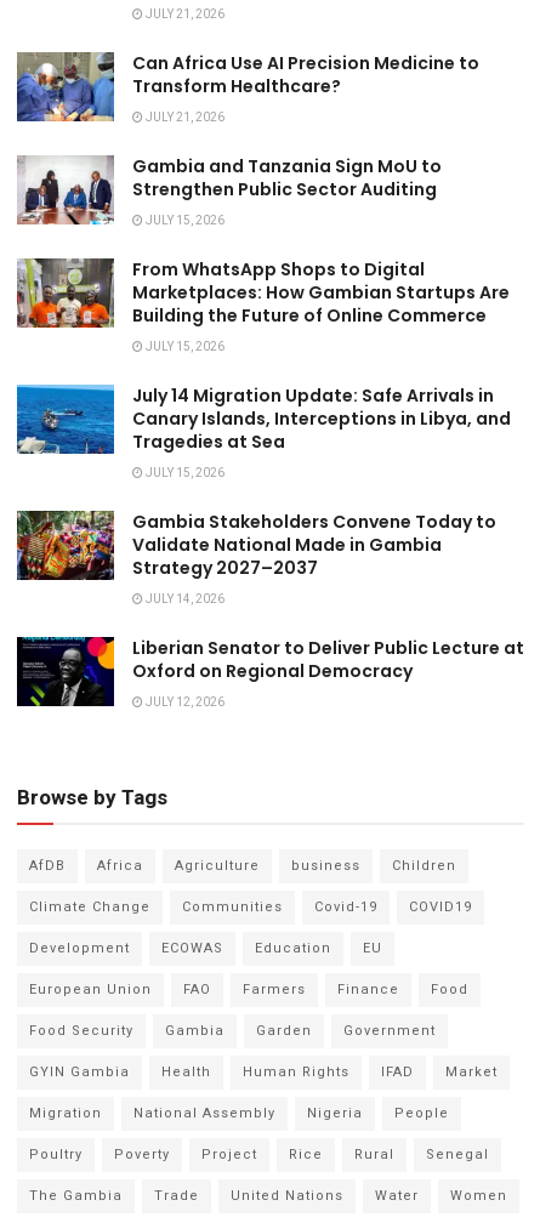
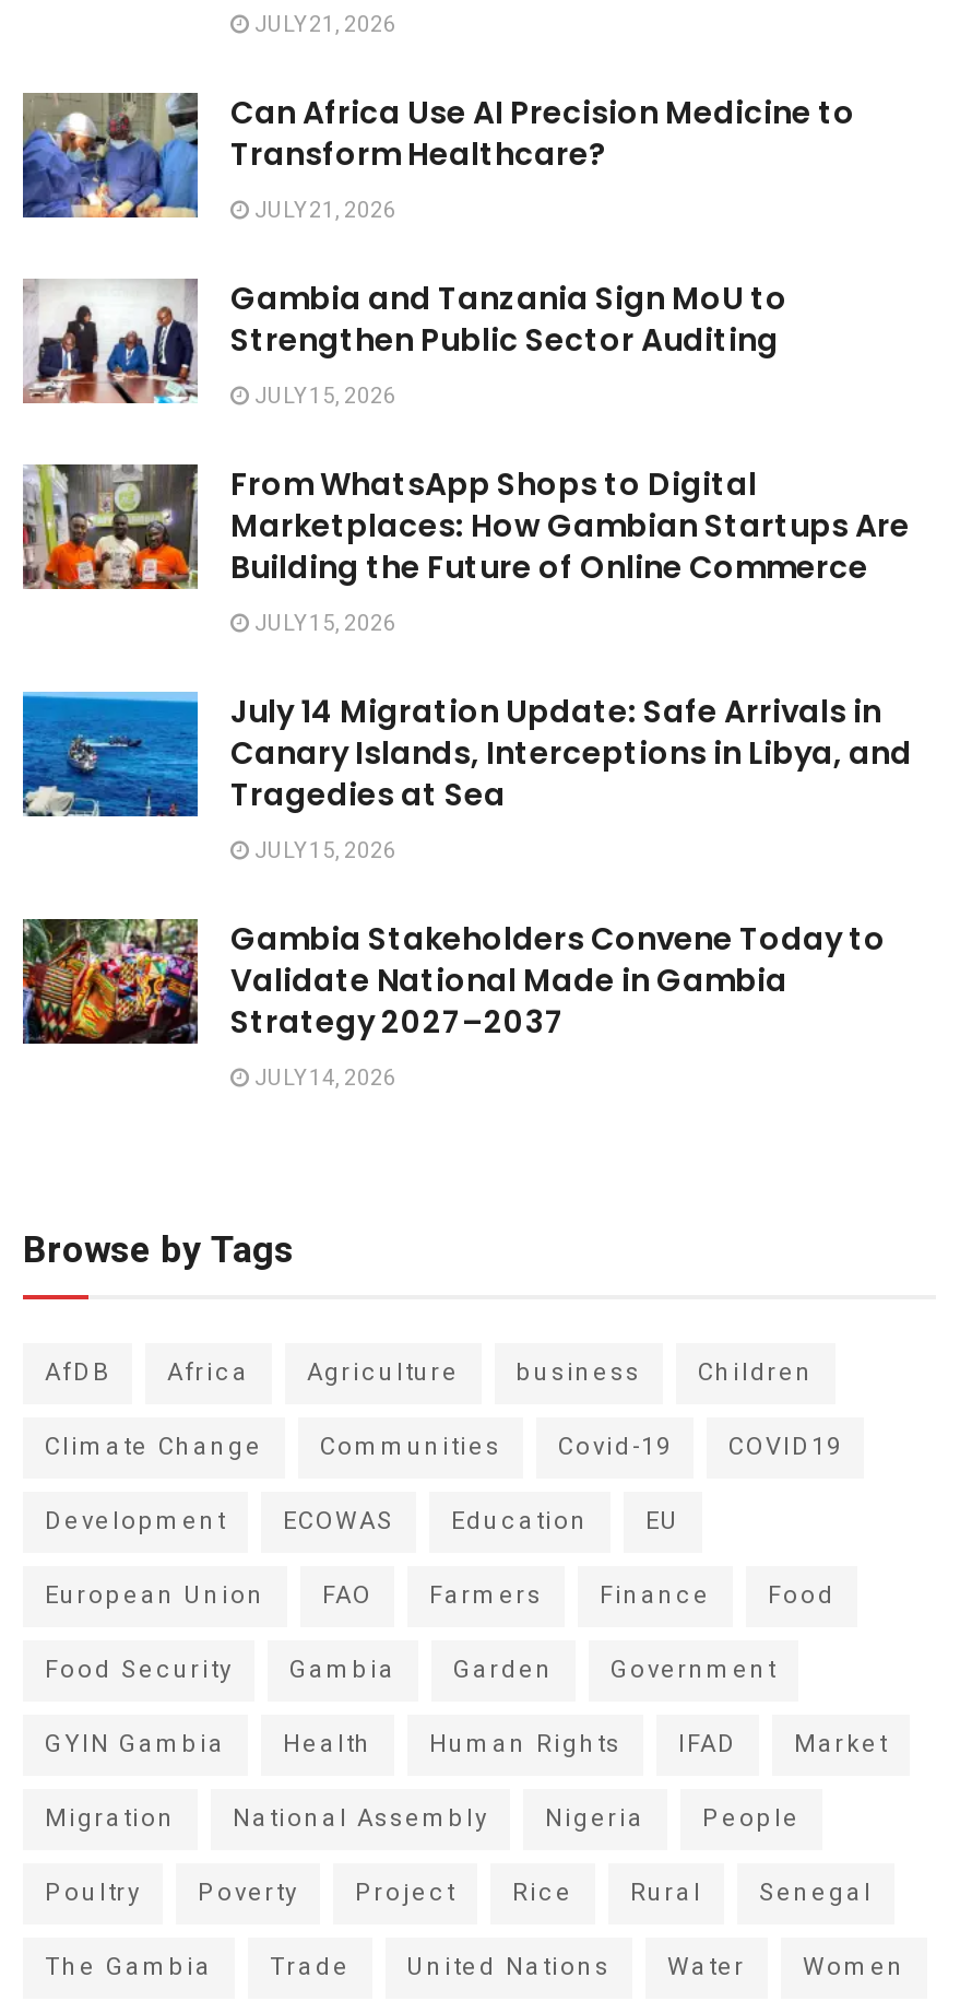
[16,636,524,711] [image] | Liberian Senator to Deliver Public Lecture at | Oxford on Regional Democracy | JULY 12, 2026 -> none

